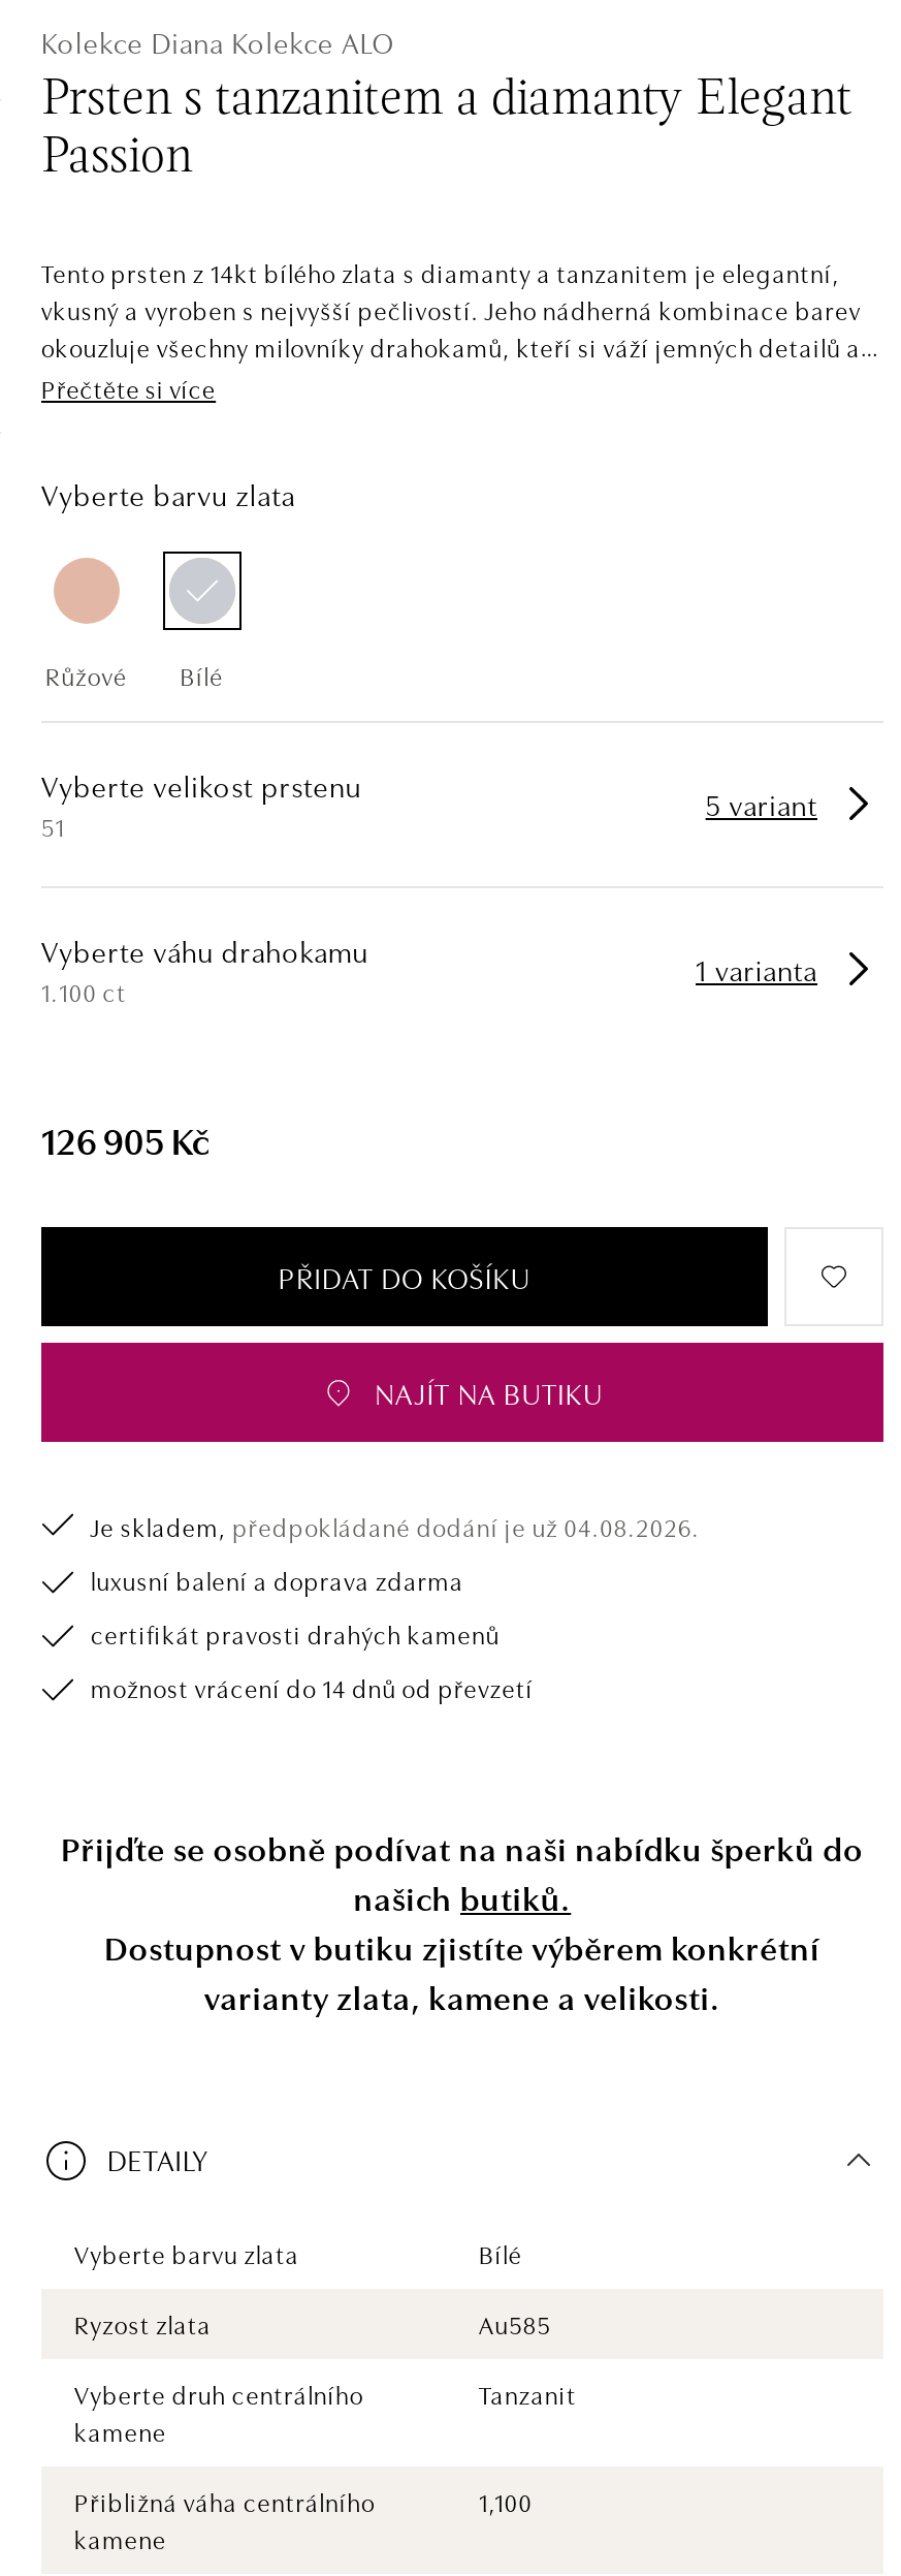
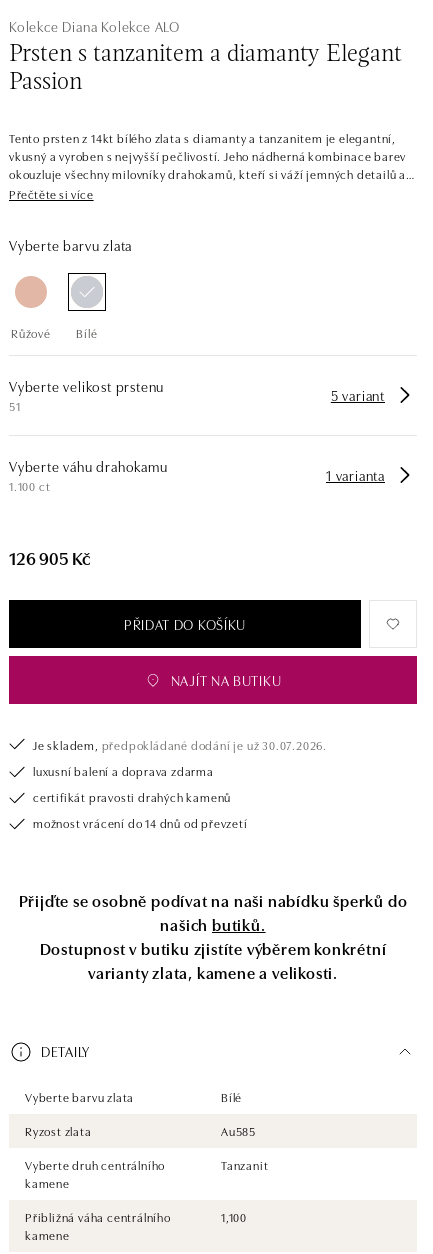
[91,1507,700,1543] Je skladem, předpokládané dodání je už 04.08.2026. -> [33,736,327,753] Je skladem, předpokládané dodání je už 30.07.2026.

